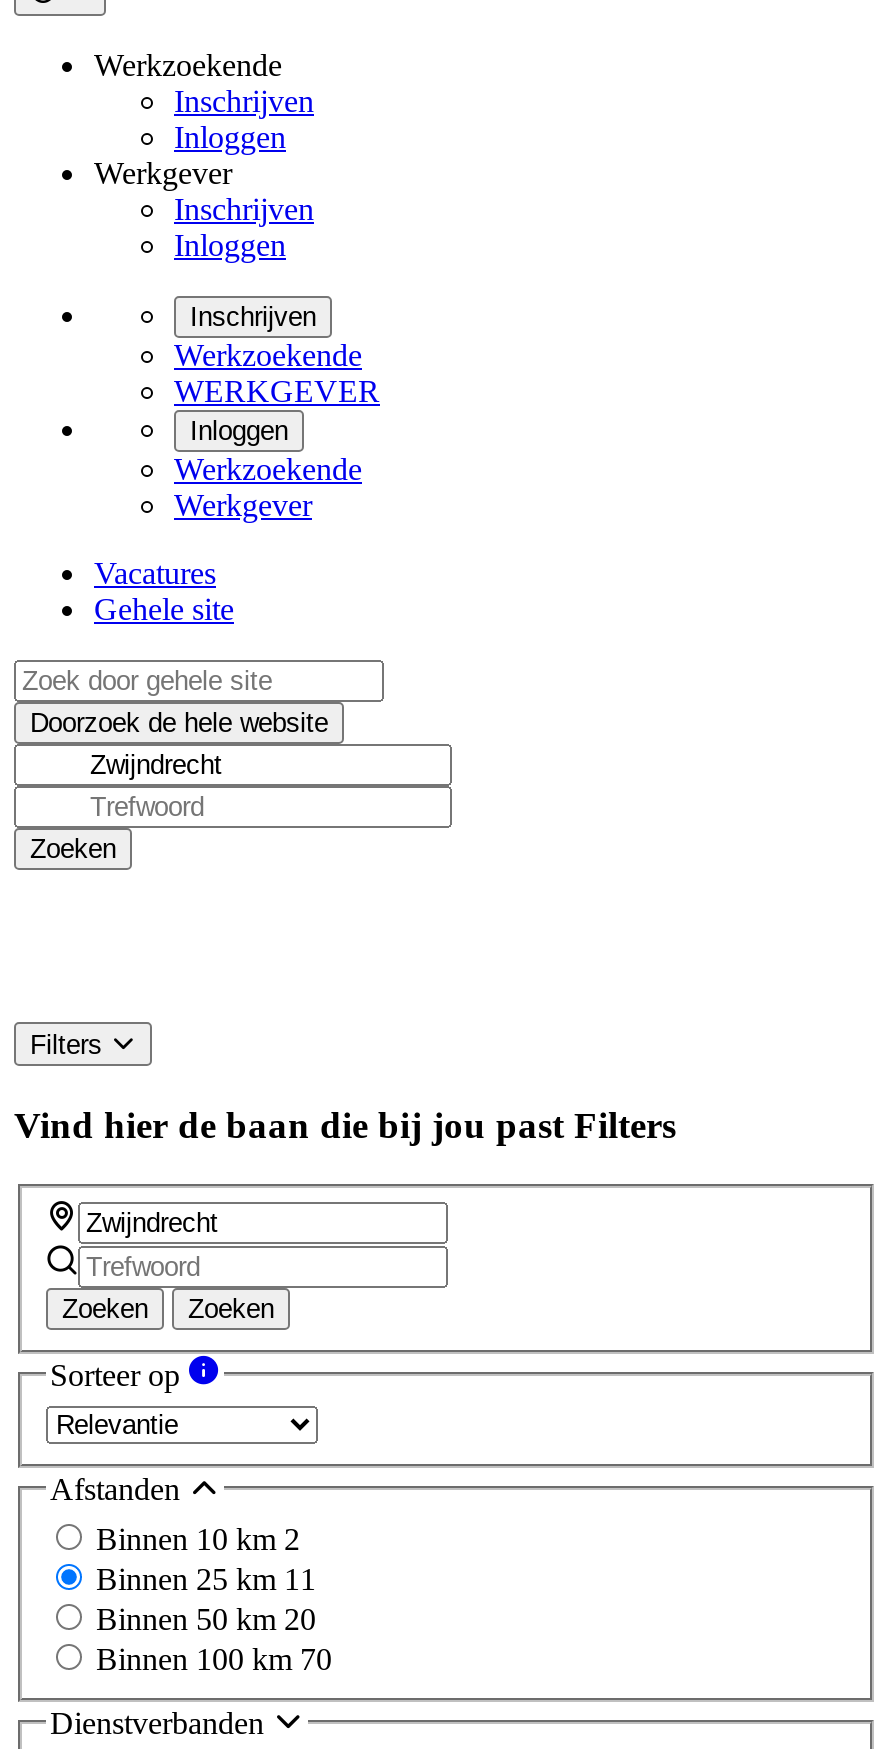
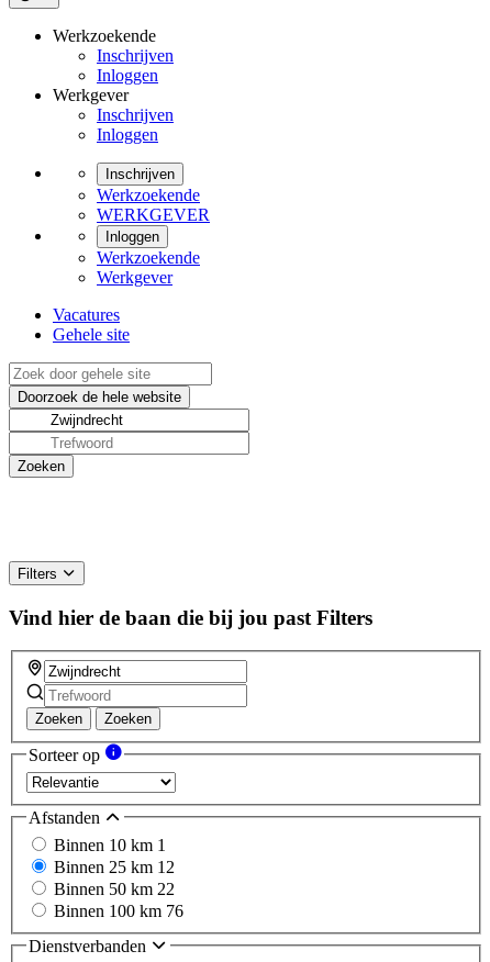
[96,1522,300,1556] Binnen 10 km 2 -> [54,836,166,855] Binnen 10 km 1
[96,1562,316,1596] Binnen 25 km 11 -> [54,858,175,877] Binnen 25 km 12
[96,1602,316,1636] Binnen 50 km 20 -> [54,880,175,899] Binnen 50 km 22
[96,1642,332,1676] Binnen 100 km 70 -> [54,902,183,920] Binnen 100 km 76

